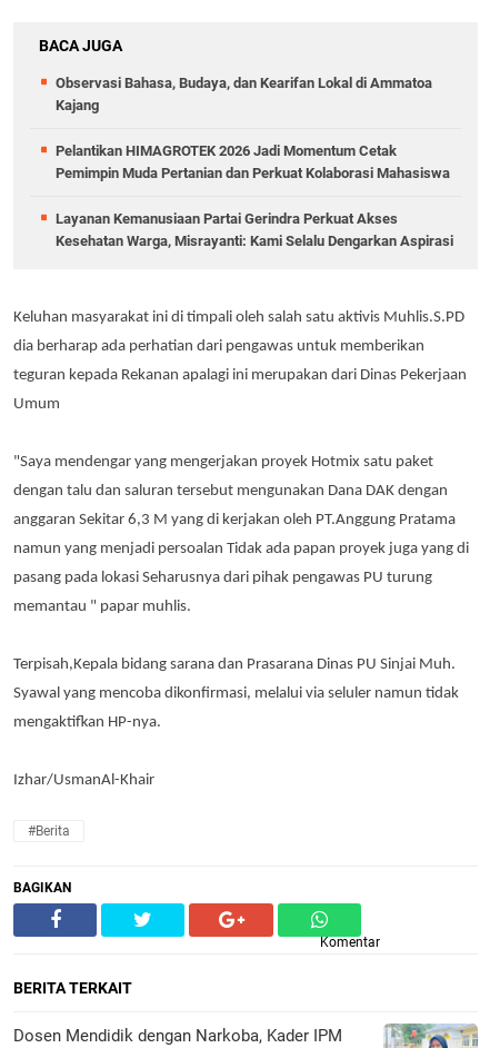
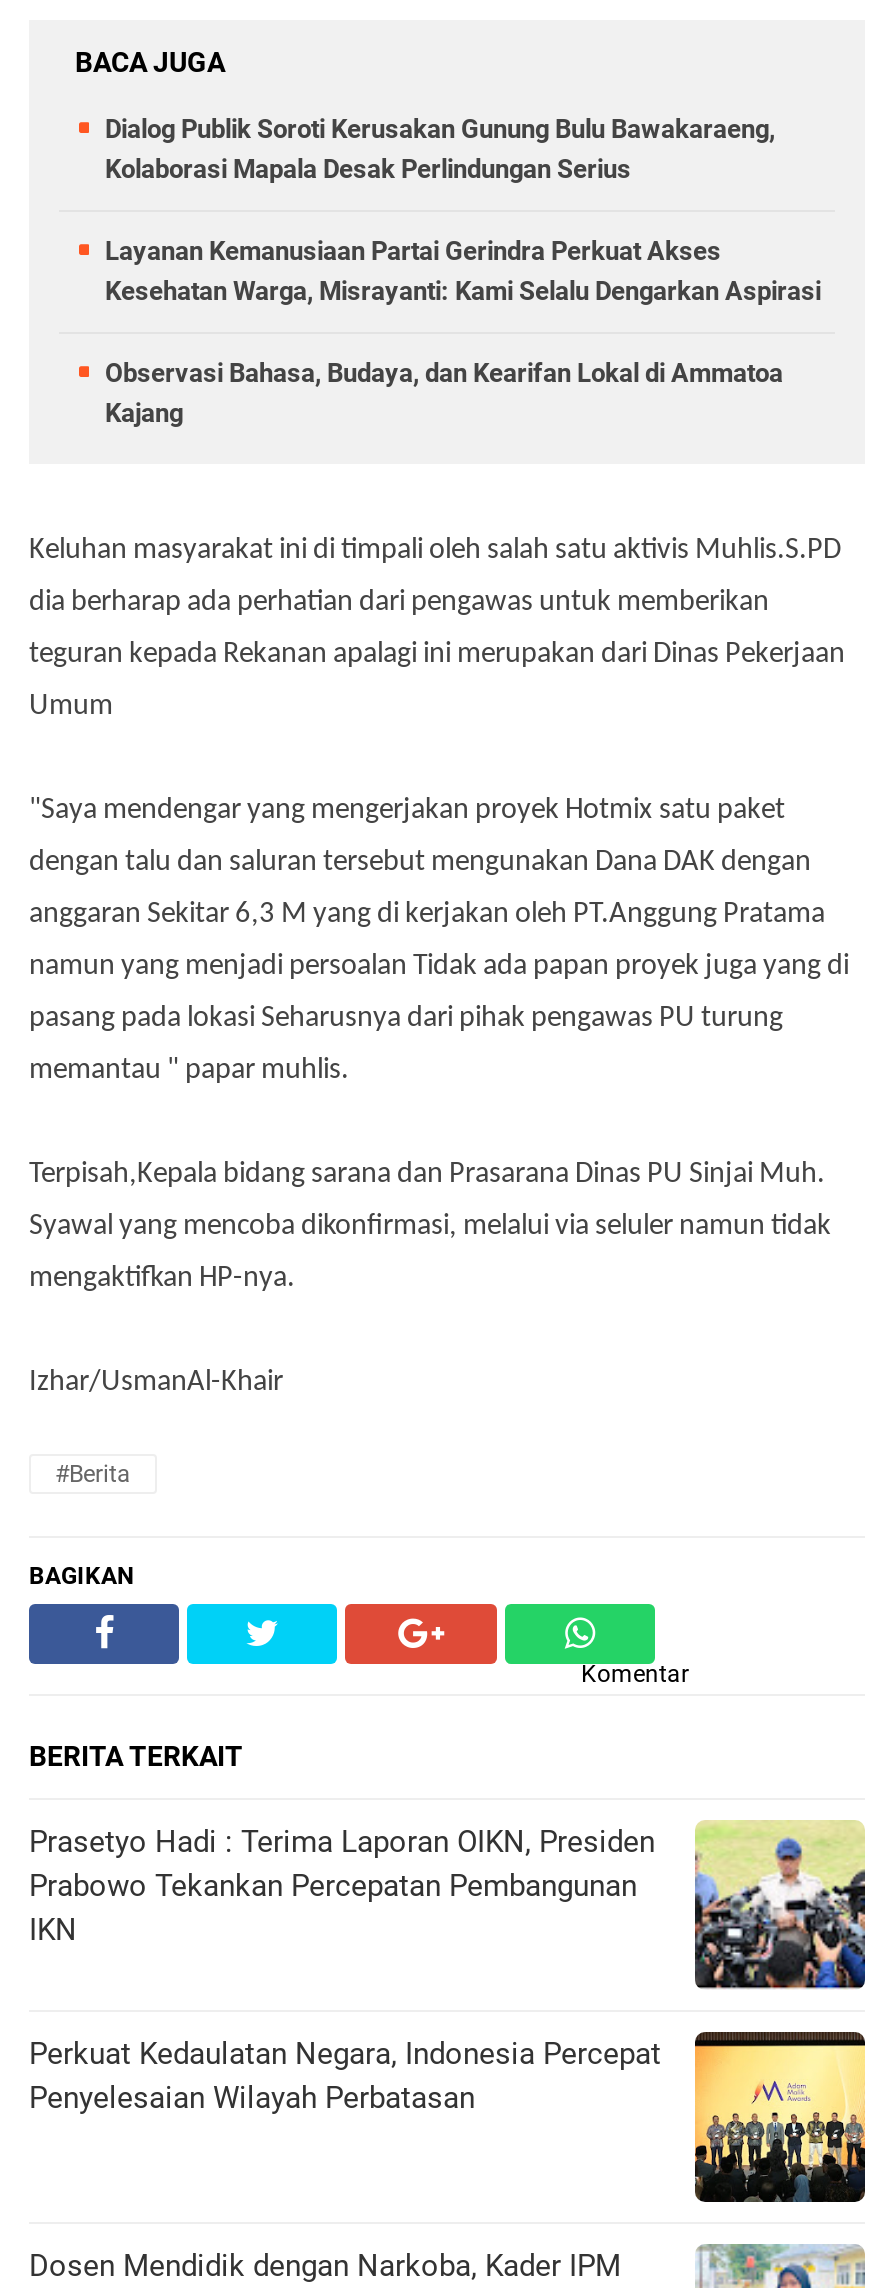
none -> [105,113,775,183] Dialog Publik Soroti Kerusakan Gunung Bulu Bawakaraeng, | Kolaborasi Mapala Desak Perlindungan Serius
[56,142,450,181] Pelantikan HIMAGROTEK 2026 Jadi Momentum Cetak | Pemimpin Muda Pertanian dan Perkuat Kolaborasi Mahasiswa -> none
moved [56,210,453,249] -> [105,235,821,305]: Layanan Kemanusiaan Partai Gerindra Perkuat Akses | Kesehatan Warga, Misrayanti: Kami Selalu Dengarkan Aspirasi
none -> [29,1820,867,2115] [image] | Prasetyo Hadi : Terima Laporan OIKN, Presiden | Prabowo Tekankan Percepatan Pembangunan | IKN | Perkuat Kedaulatan Negara, Indonesia Percepat | Penyelesaian Wilayah Perbatasan
none -> [693,2030,867,2204] [image]

